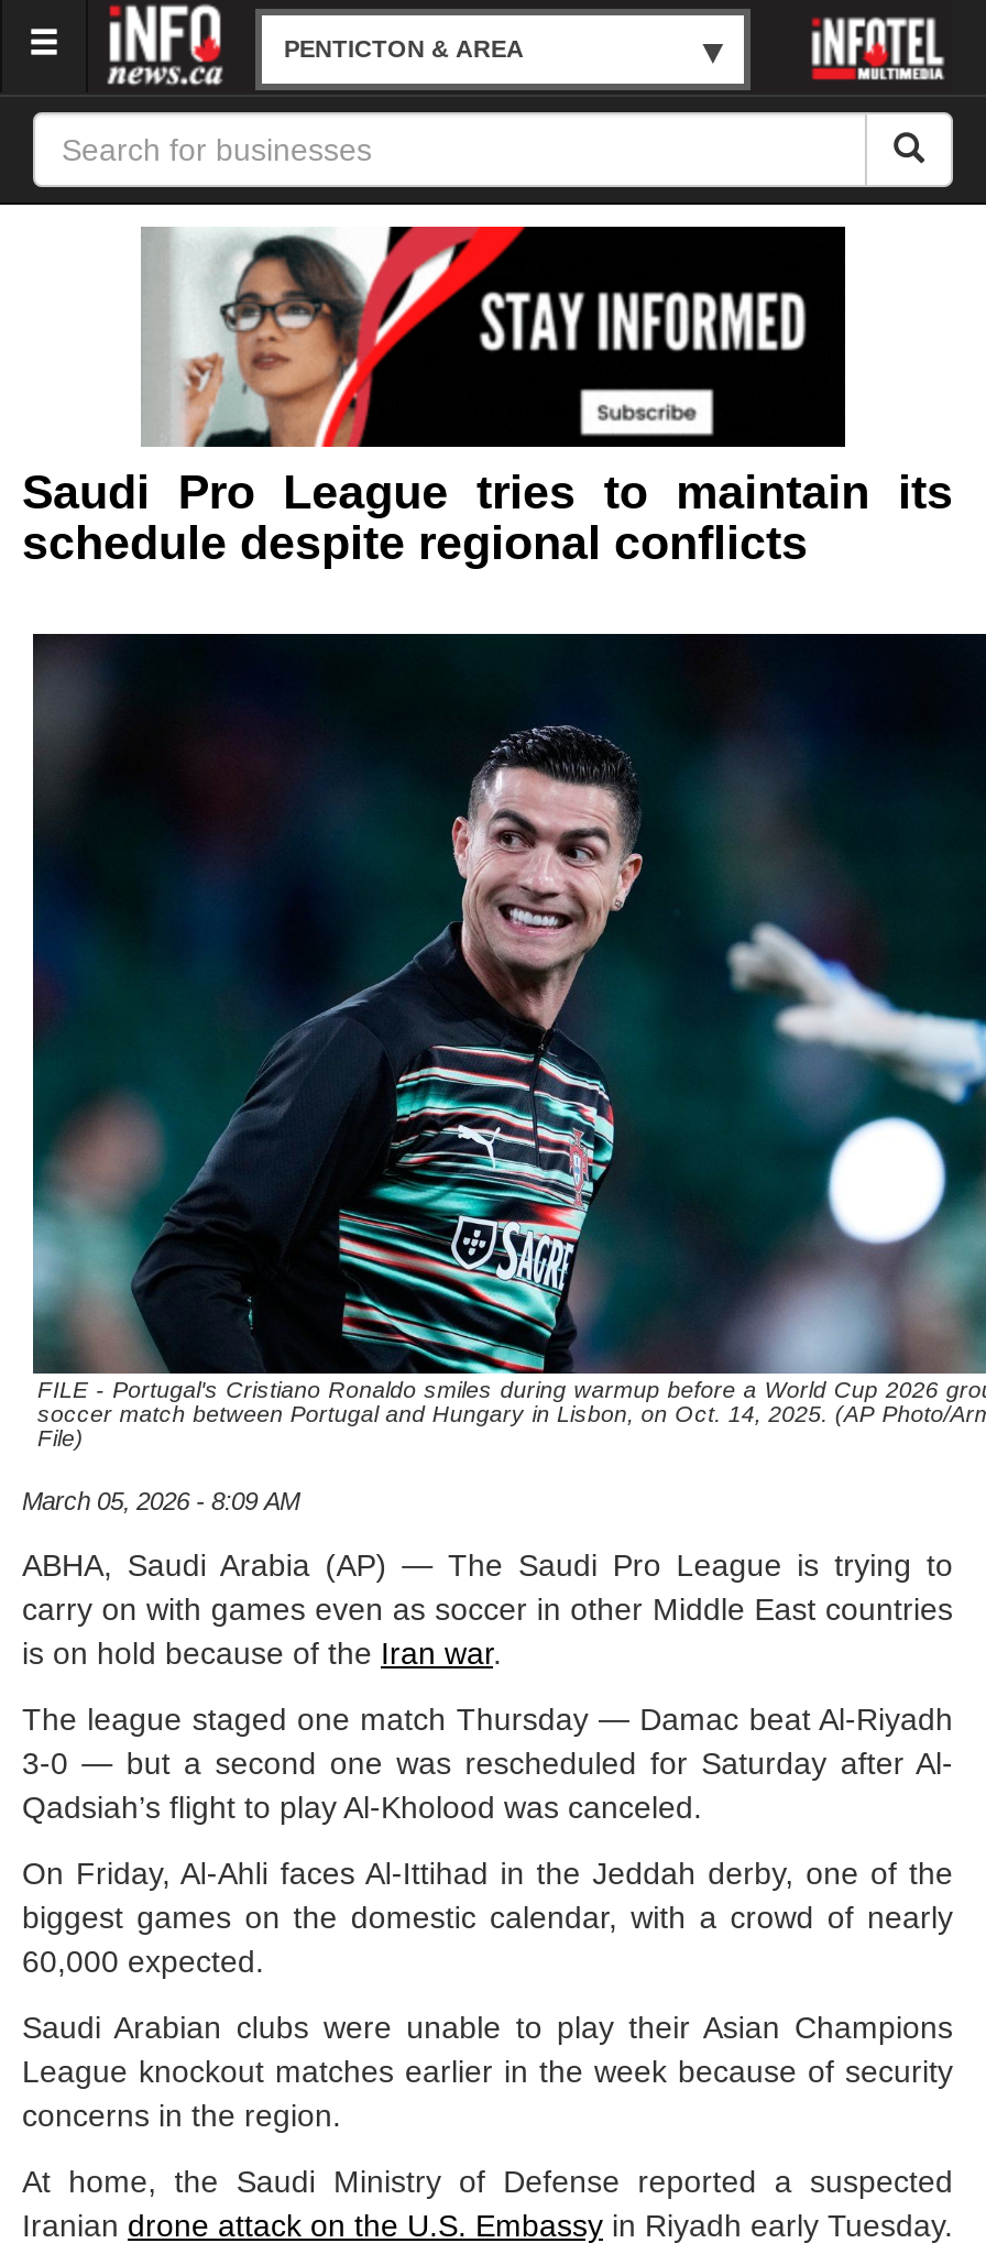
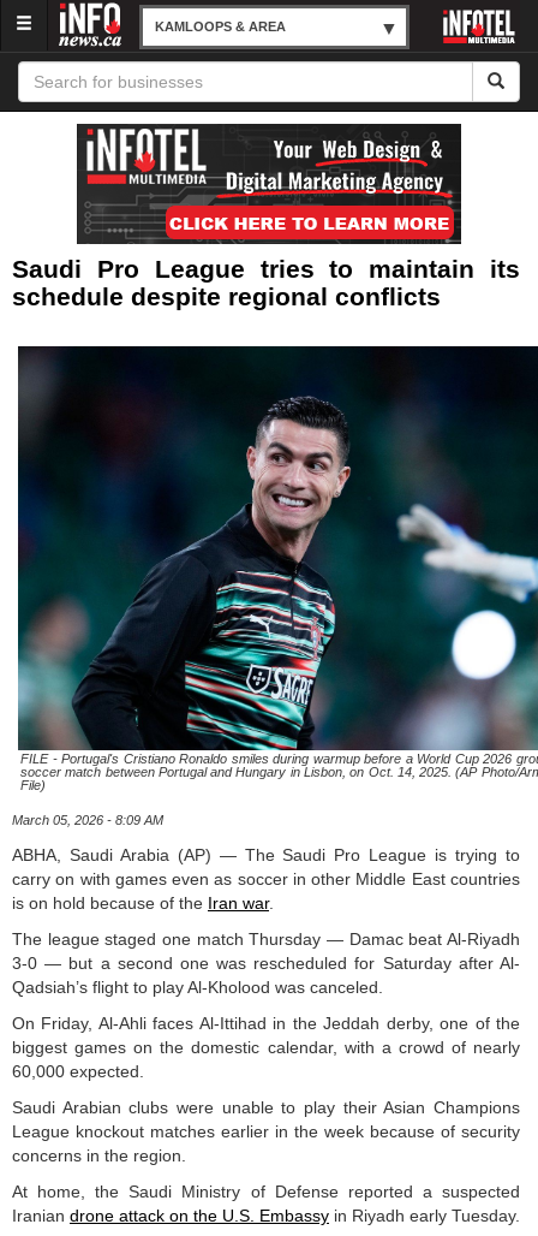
[284,35,524,62] PENTICTON & AREA -> [155,19,286,34] KAMLOOPS & AREA
[143,225,843,449] [image] -> [77,123,461,245] [image]

